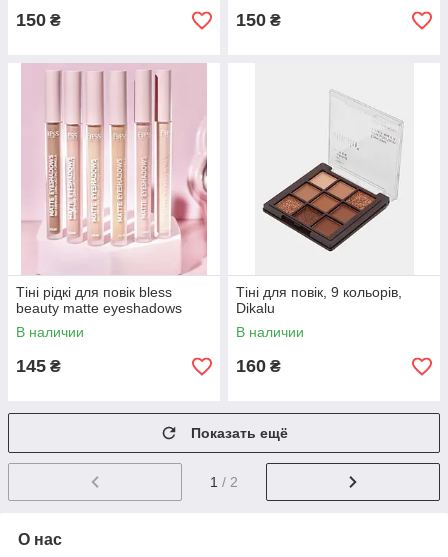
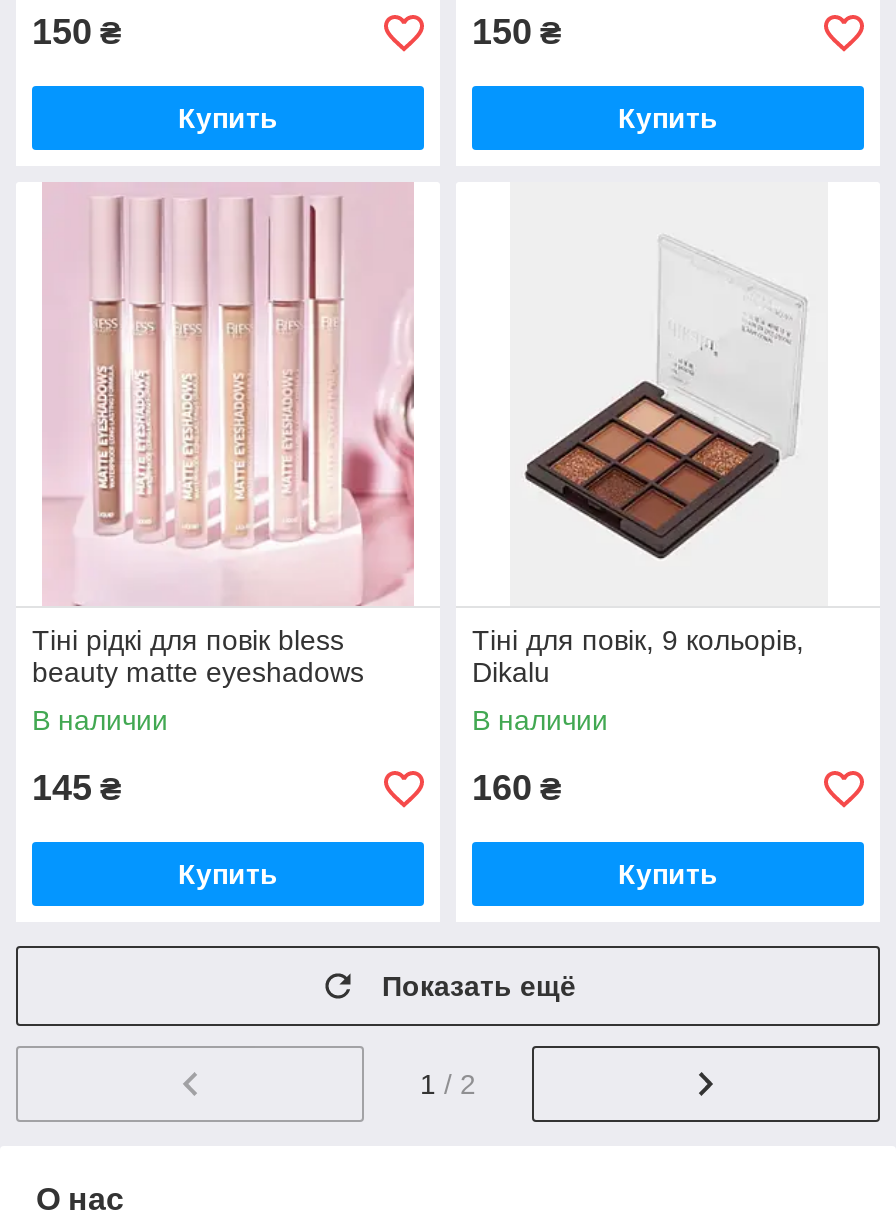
none -> [178,102,278,134] Купить
none -> [618,102,718,134] Купить
none -> [178,858,278,890] Купить
none -> [618,858,718,890] Купить

